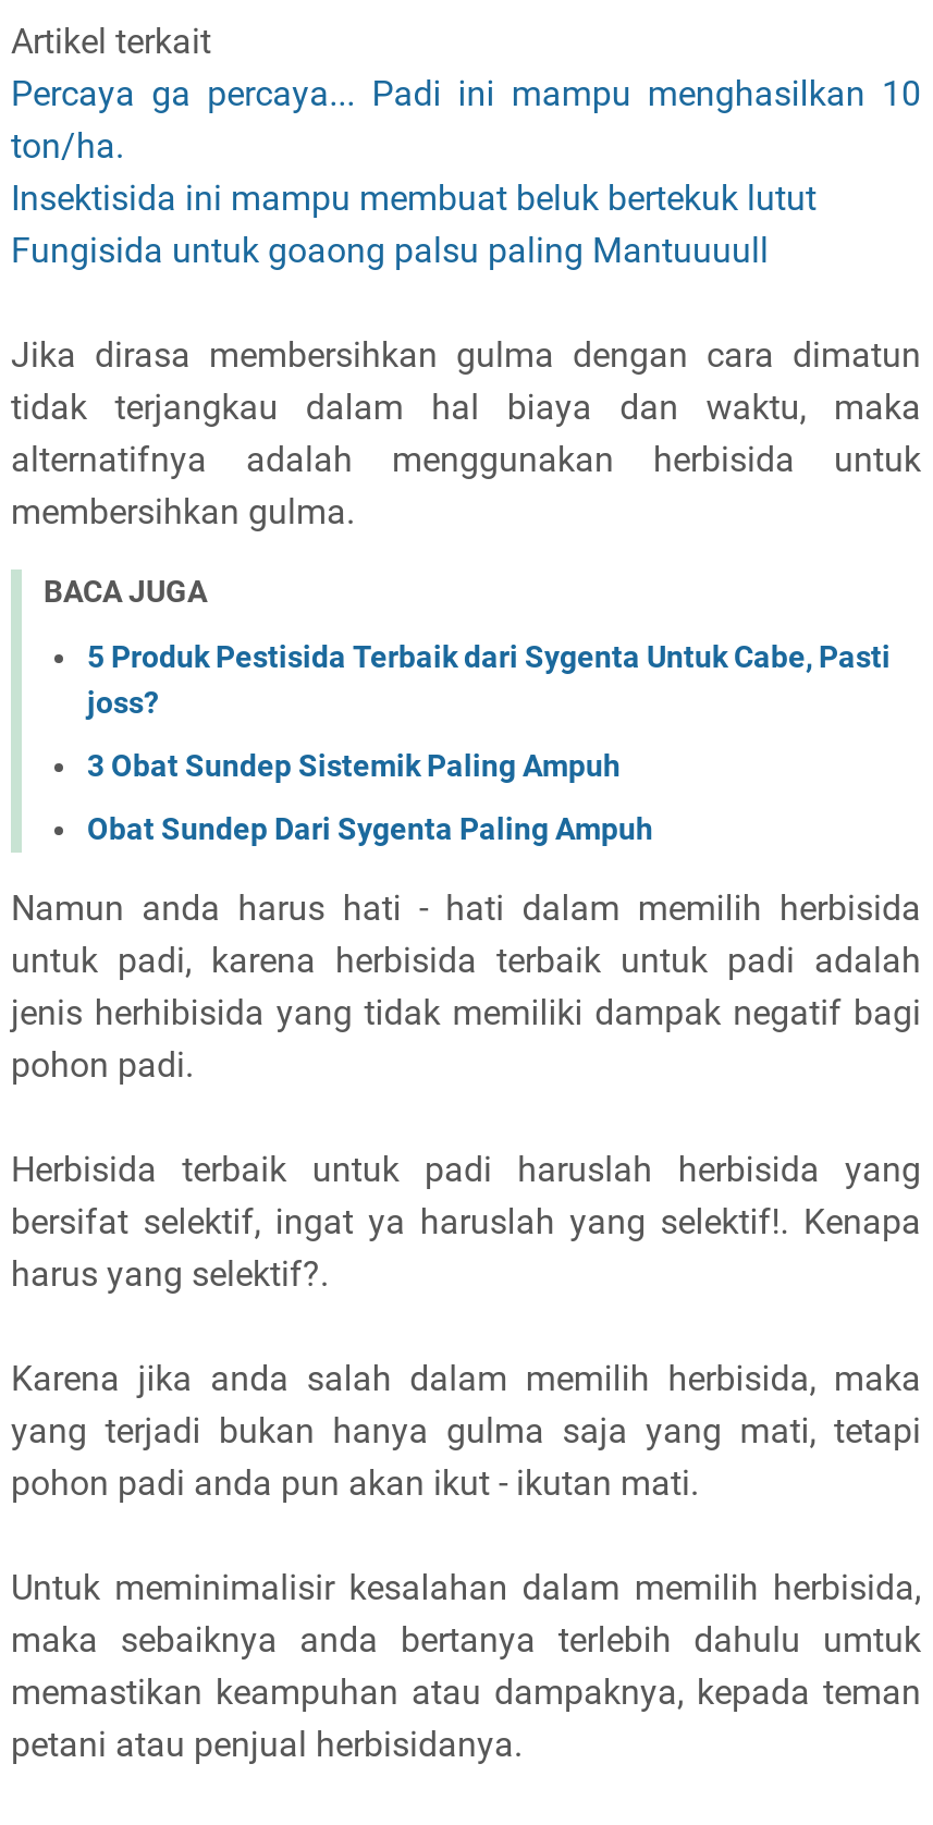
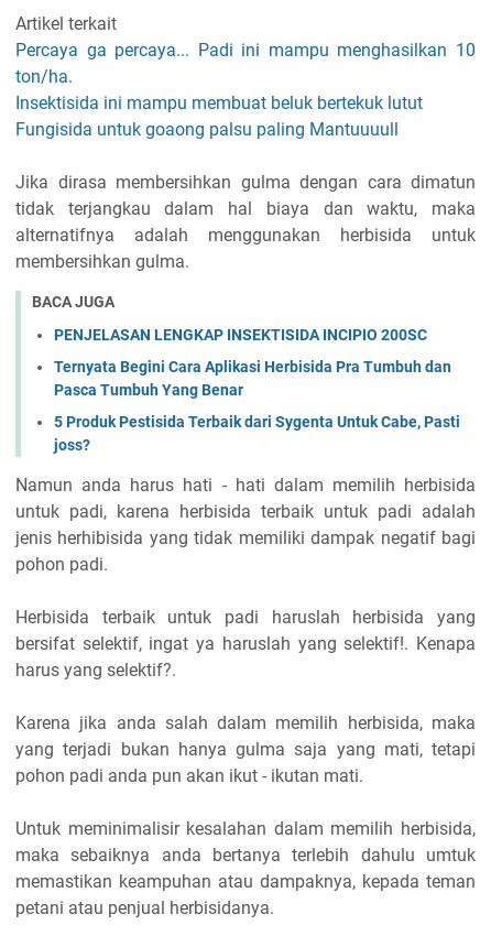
none -> [54,326,451,399] PENJELASAN LENGKAP INSEKTISIDA INCIPIO 200SC | Ternyata Begini Cara Aplikasi Herbisida Pra Tumbuh dan | Pasca Tumbuh Yang Benar
moved [87,640,891,720] -> [54,413,460,454]: 5 Produk Pestisida Terbaik dari Sygenta Untuk Cabe, Pasti | joss?
[87,749,653,847] 3 Obat Sundep Sistemik Paling Ampuh | Obat Sundep Dari Sygenta Paling Ampuh -> none

